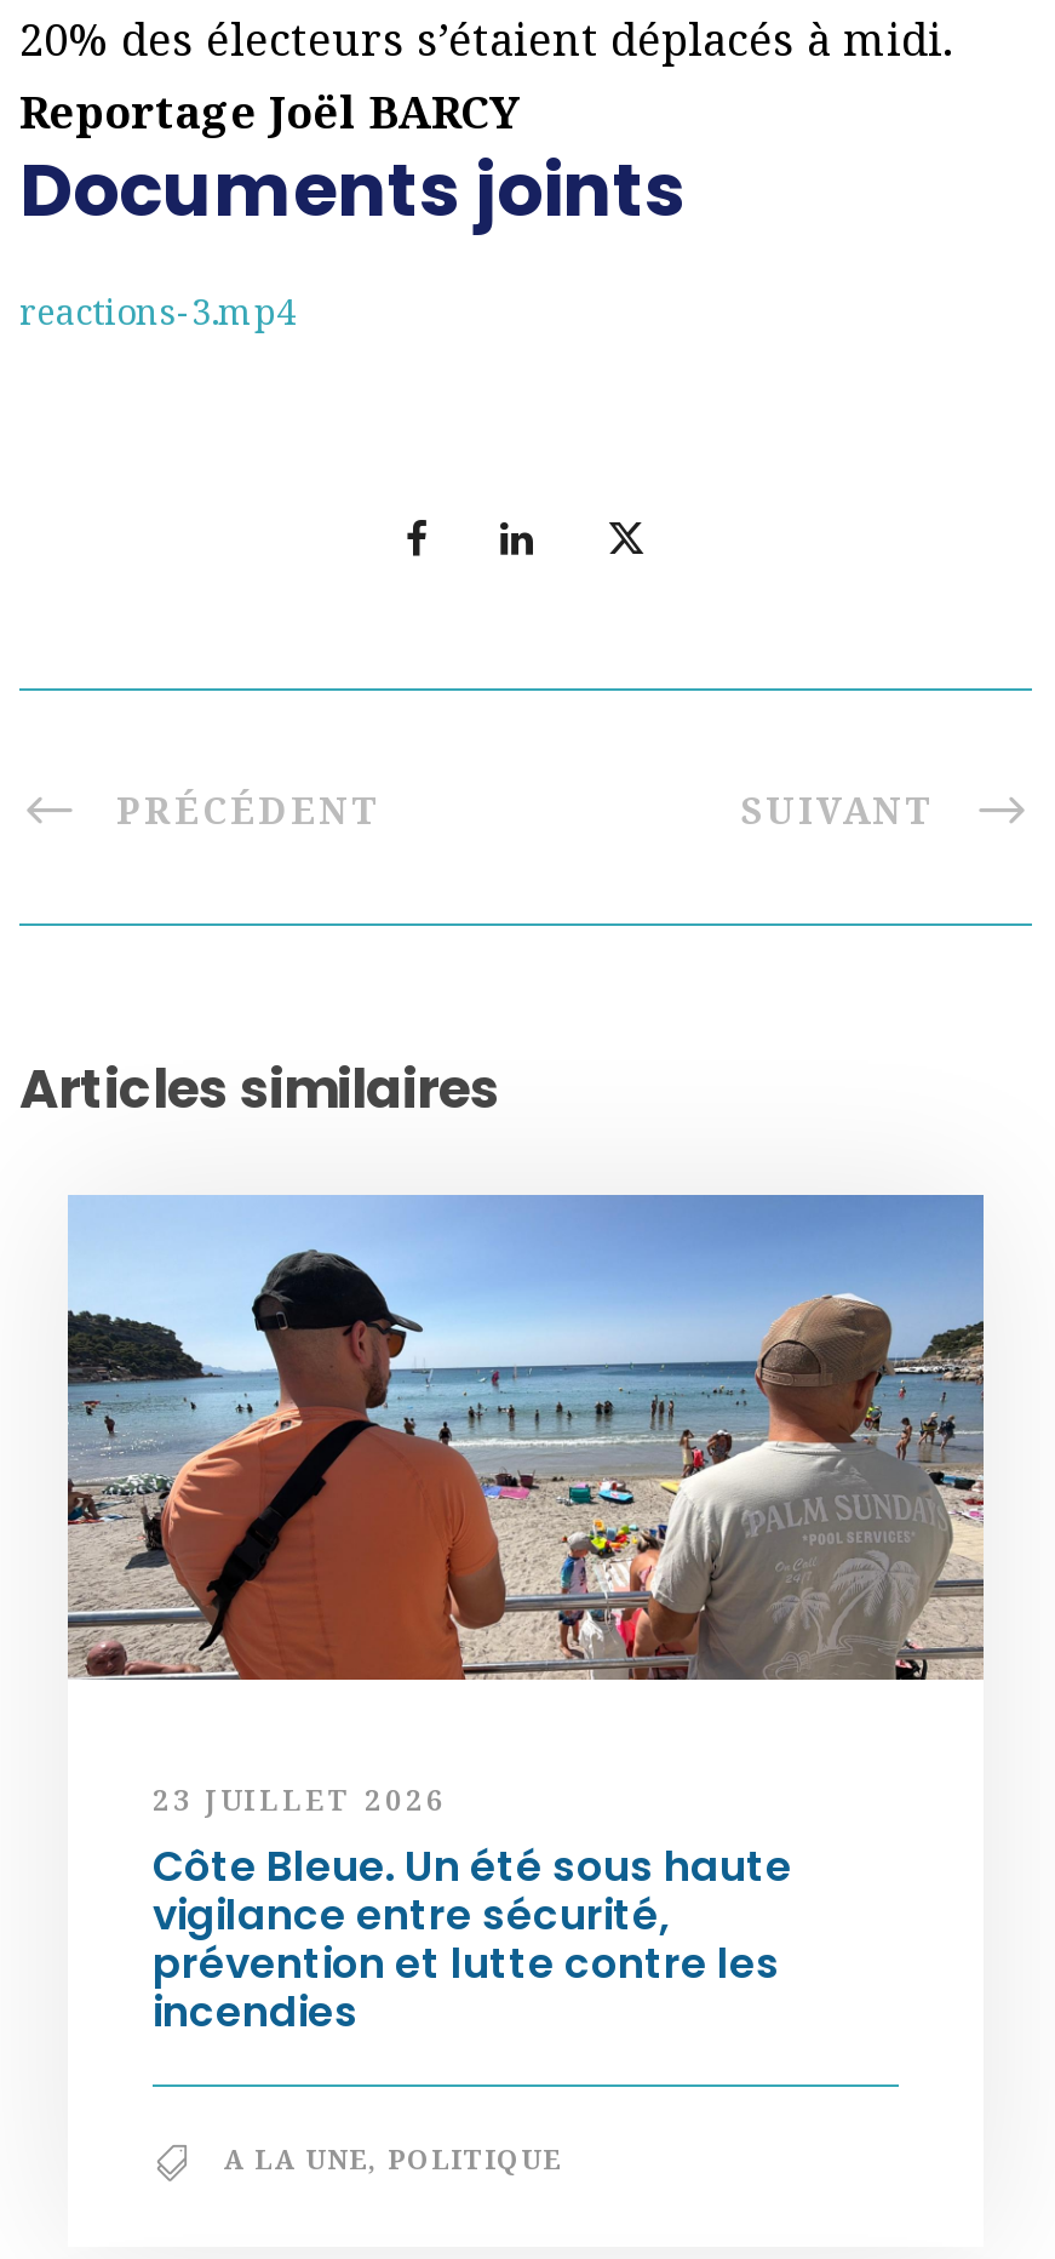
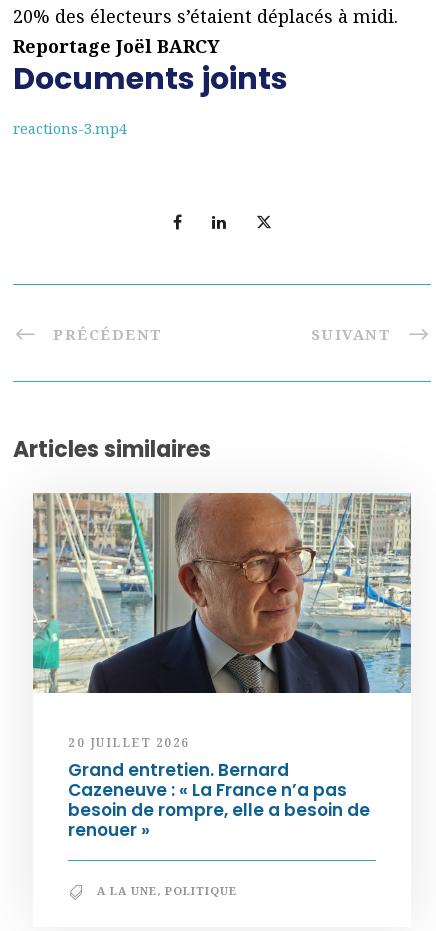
[65,1193,986,1682] [image] -> [32,492,412,694] [image]
[153,1779,792,2041] 23 JUILLET 2026 | Côte Bleue. Un été sous haute | vigilance entre sécurité, | prévention et lutte contre les | incendies -> [68,734,370,842] 20 JUILLET 2026 | Grand entretien. Bernard | Cazeneuve : « La France n’a pas | besoin de rompre, elle a besoin de | renouer »

